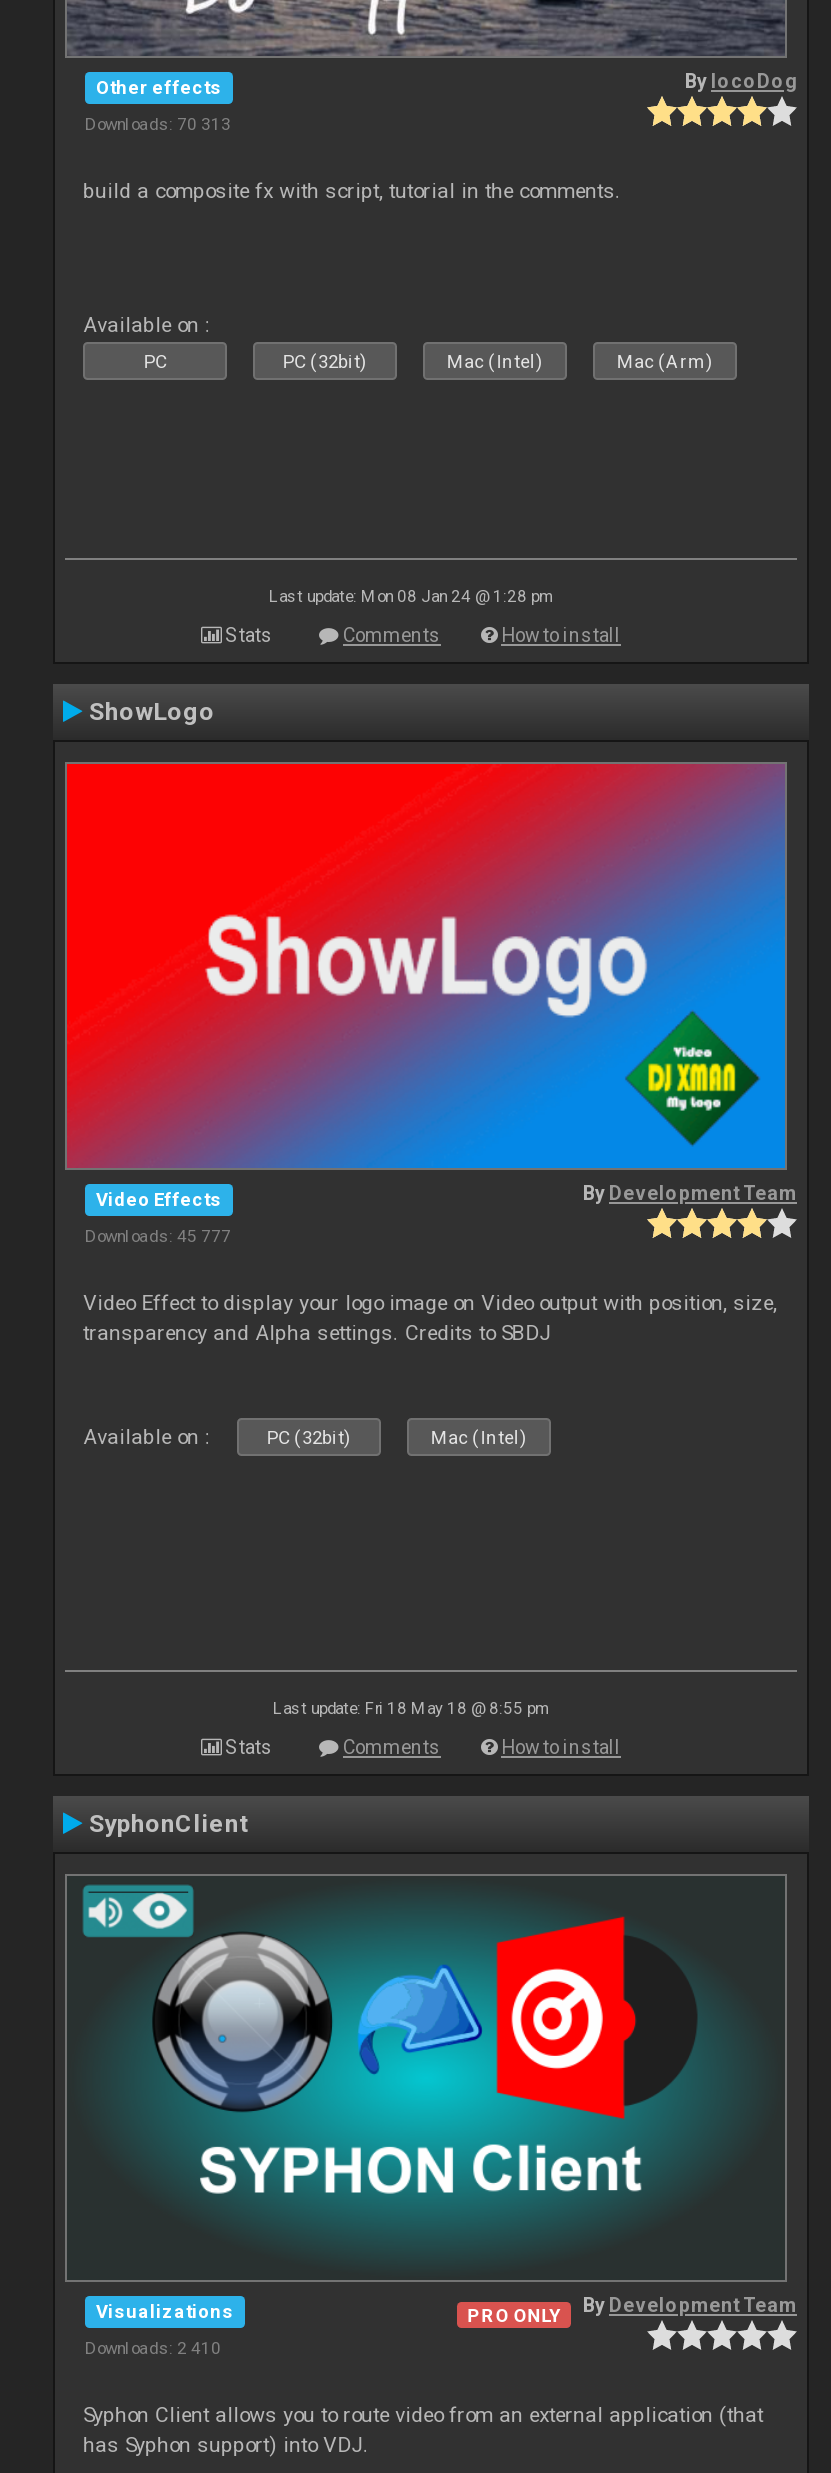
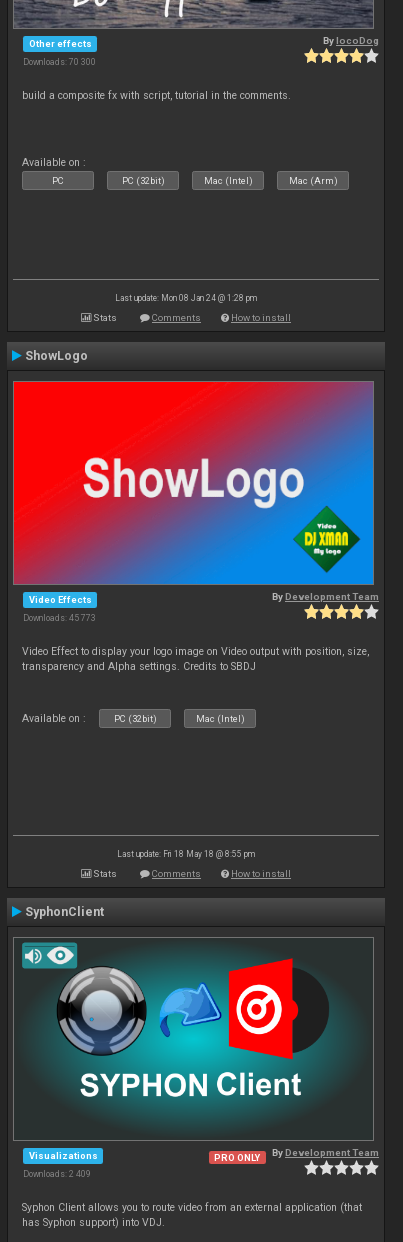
[85,113,231,133] Downloads: 70 313 -> [23,57,96,67] Downloads: 70 300
[85,1225,231,1245] Downloads: 45 777 -> [23,613,96,623] Downloads: 45 773
[85,2337,221,2357] Downloads: 2 410 -> [23,1169,91,1179] Downloads: 2 409

